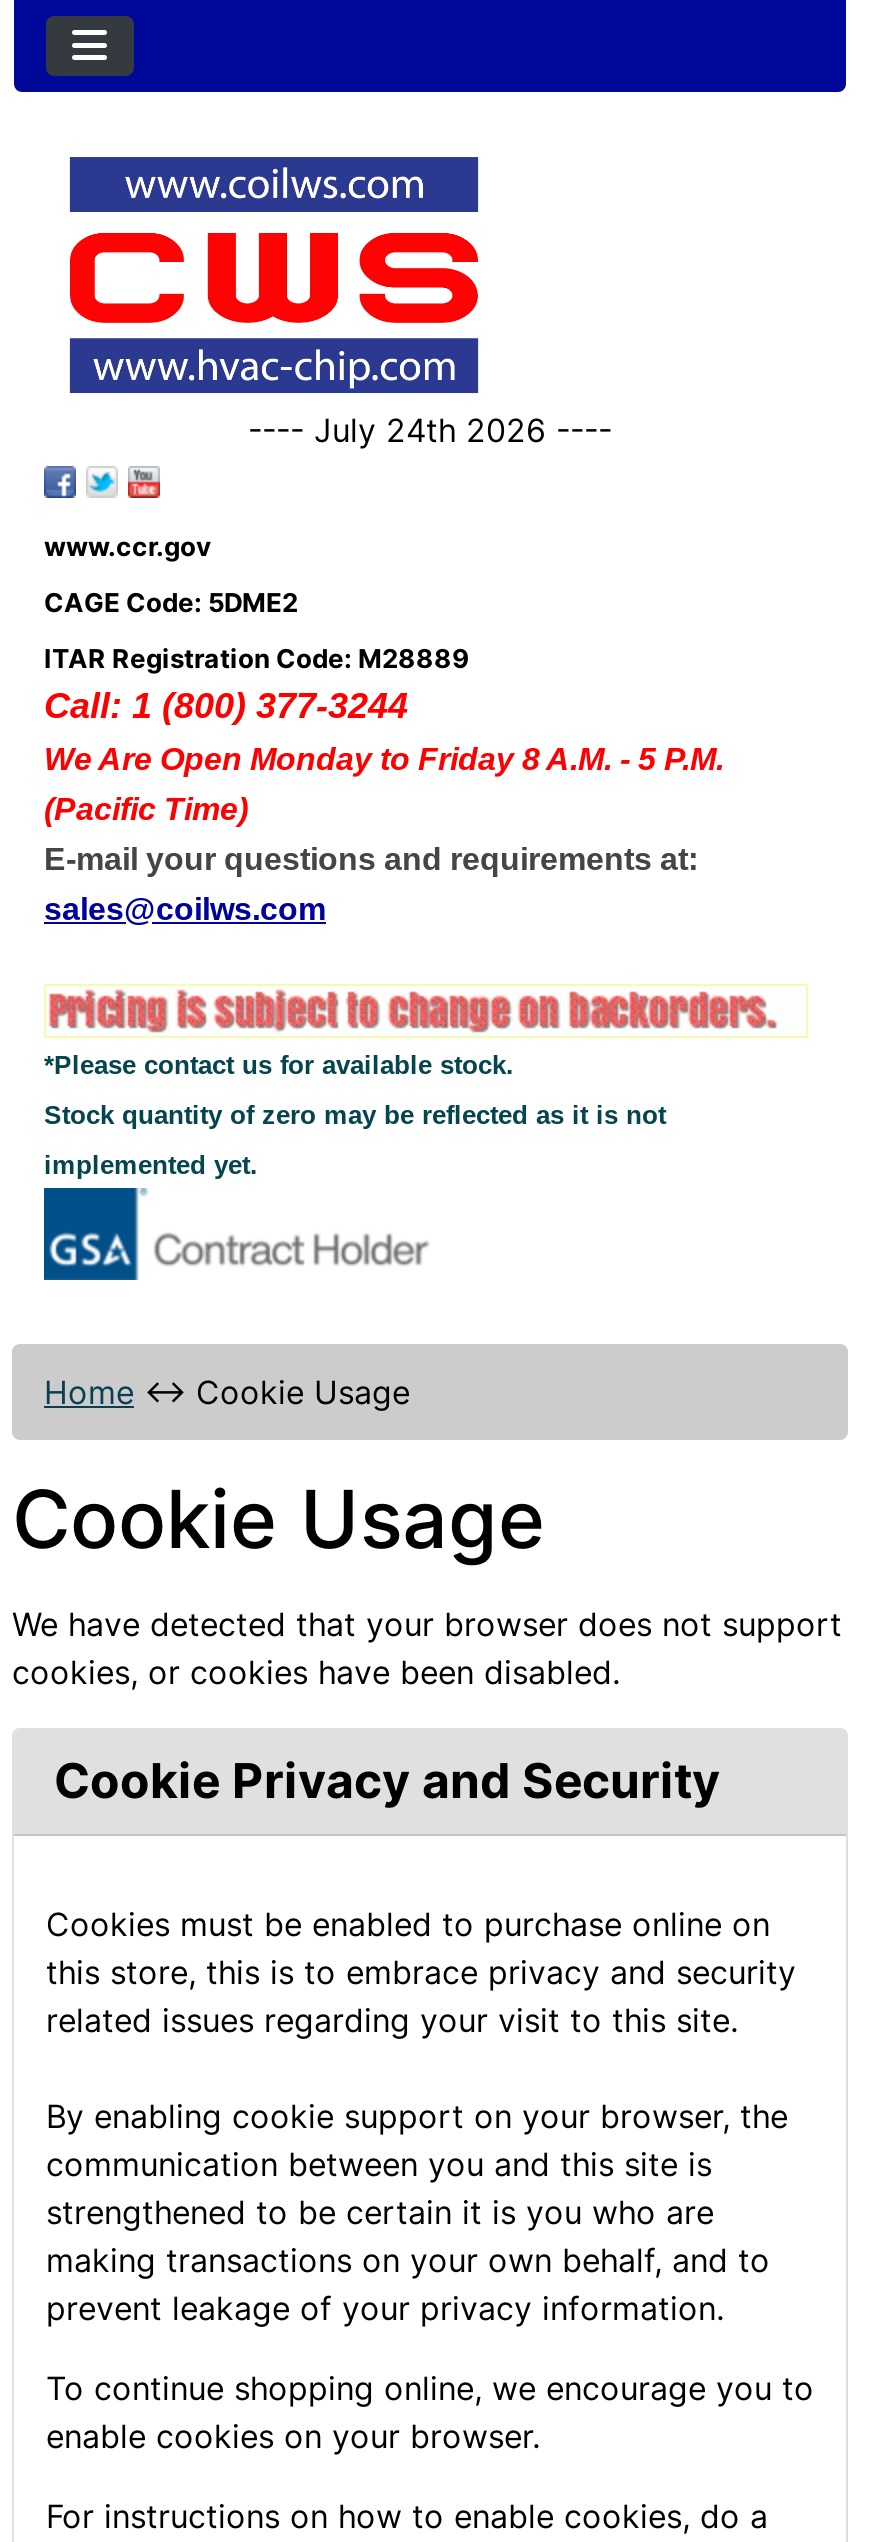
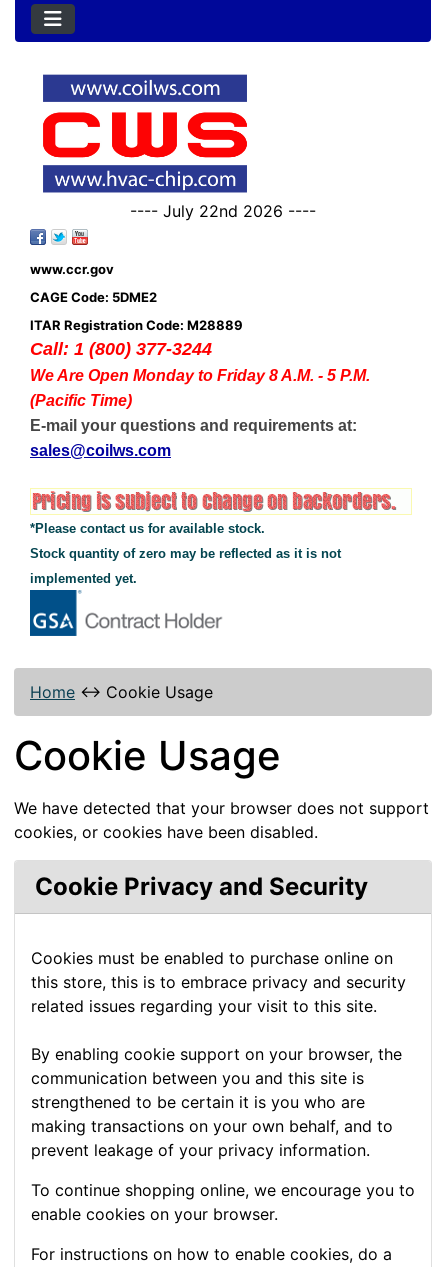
[248,411,612,451] ---- July 24th 2026 ---- -> [130,201,316,221] ---- July 22nd 2026 ----

